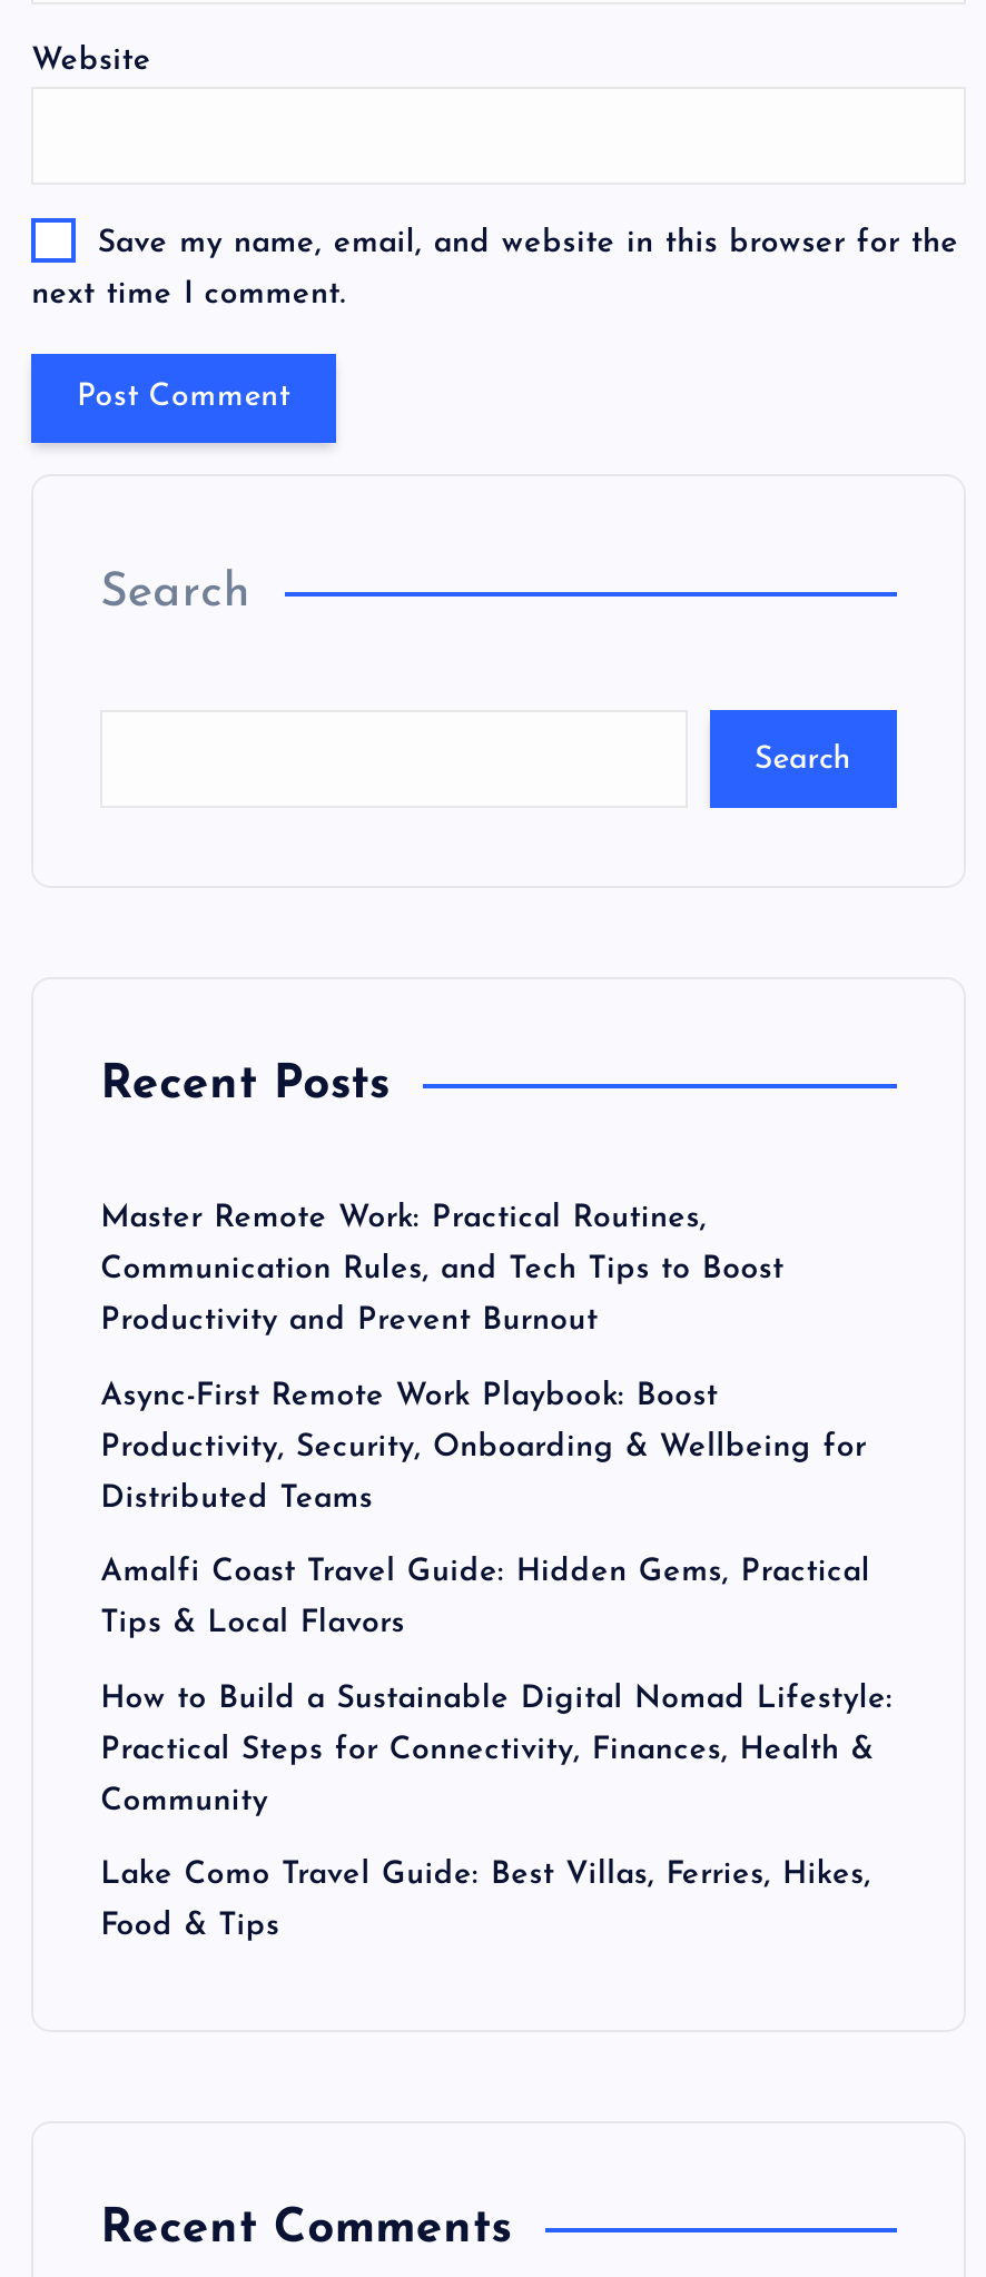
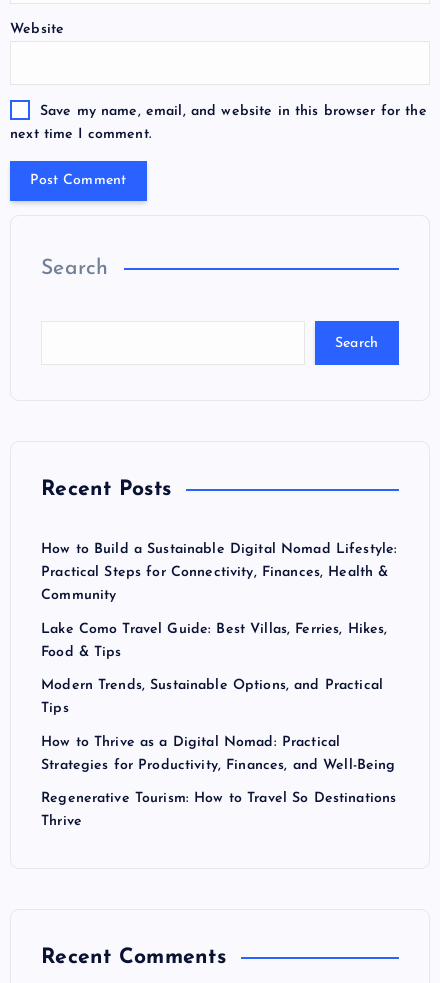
[100,1202,870,1641] Master Remote Work: Practical Routines, | Communication Rules, and Tech Tips to Boost | Productivity and Prevent Burnout | Async-First Remote Work Playbook: Boost | Productivity, Security, Onboarding & Wellbeing for | Distributed Teams | Amalfi Coast Travel Guide: Hidden Gems, Practical | Tips & Local Flavors -> none
moved [100,1682,893,1944] -> [41,542,397,660]: How to Build a Sustainable Digital Nomad Lifestyle: | Practical Steps for Connectivity, Finances, Health & | Community | Lake Como Travel Guide: Best Villas, Ferries, Hikes, | Food & Tips
none -> [41,678,396,829] Modern Trends, Sustainable Options, and Practical | Tips | How to Thrive as a Digital Nomad: Practical | Strategies for Productivity, Finances, and Well-Being | Regenerative Tourism: How to Travel So Destinations | Thrive

